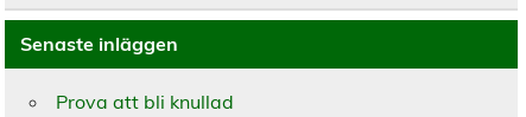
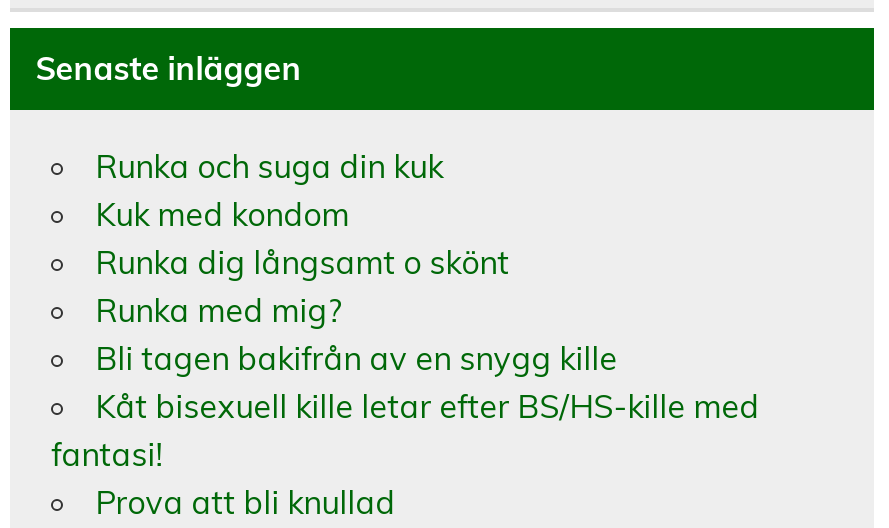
none -> [52,146,760,474] Runka och suga din kuk | Kuk med kondom | Runka dig långsamt o skönt | Runka med mig? | Bli tagen bakifrån av en snygg kille | Kåt bisexuell kille letar efter BS/HS-kille med | fantasi!

